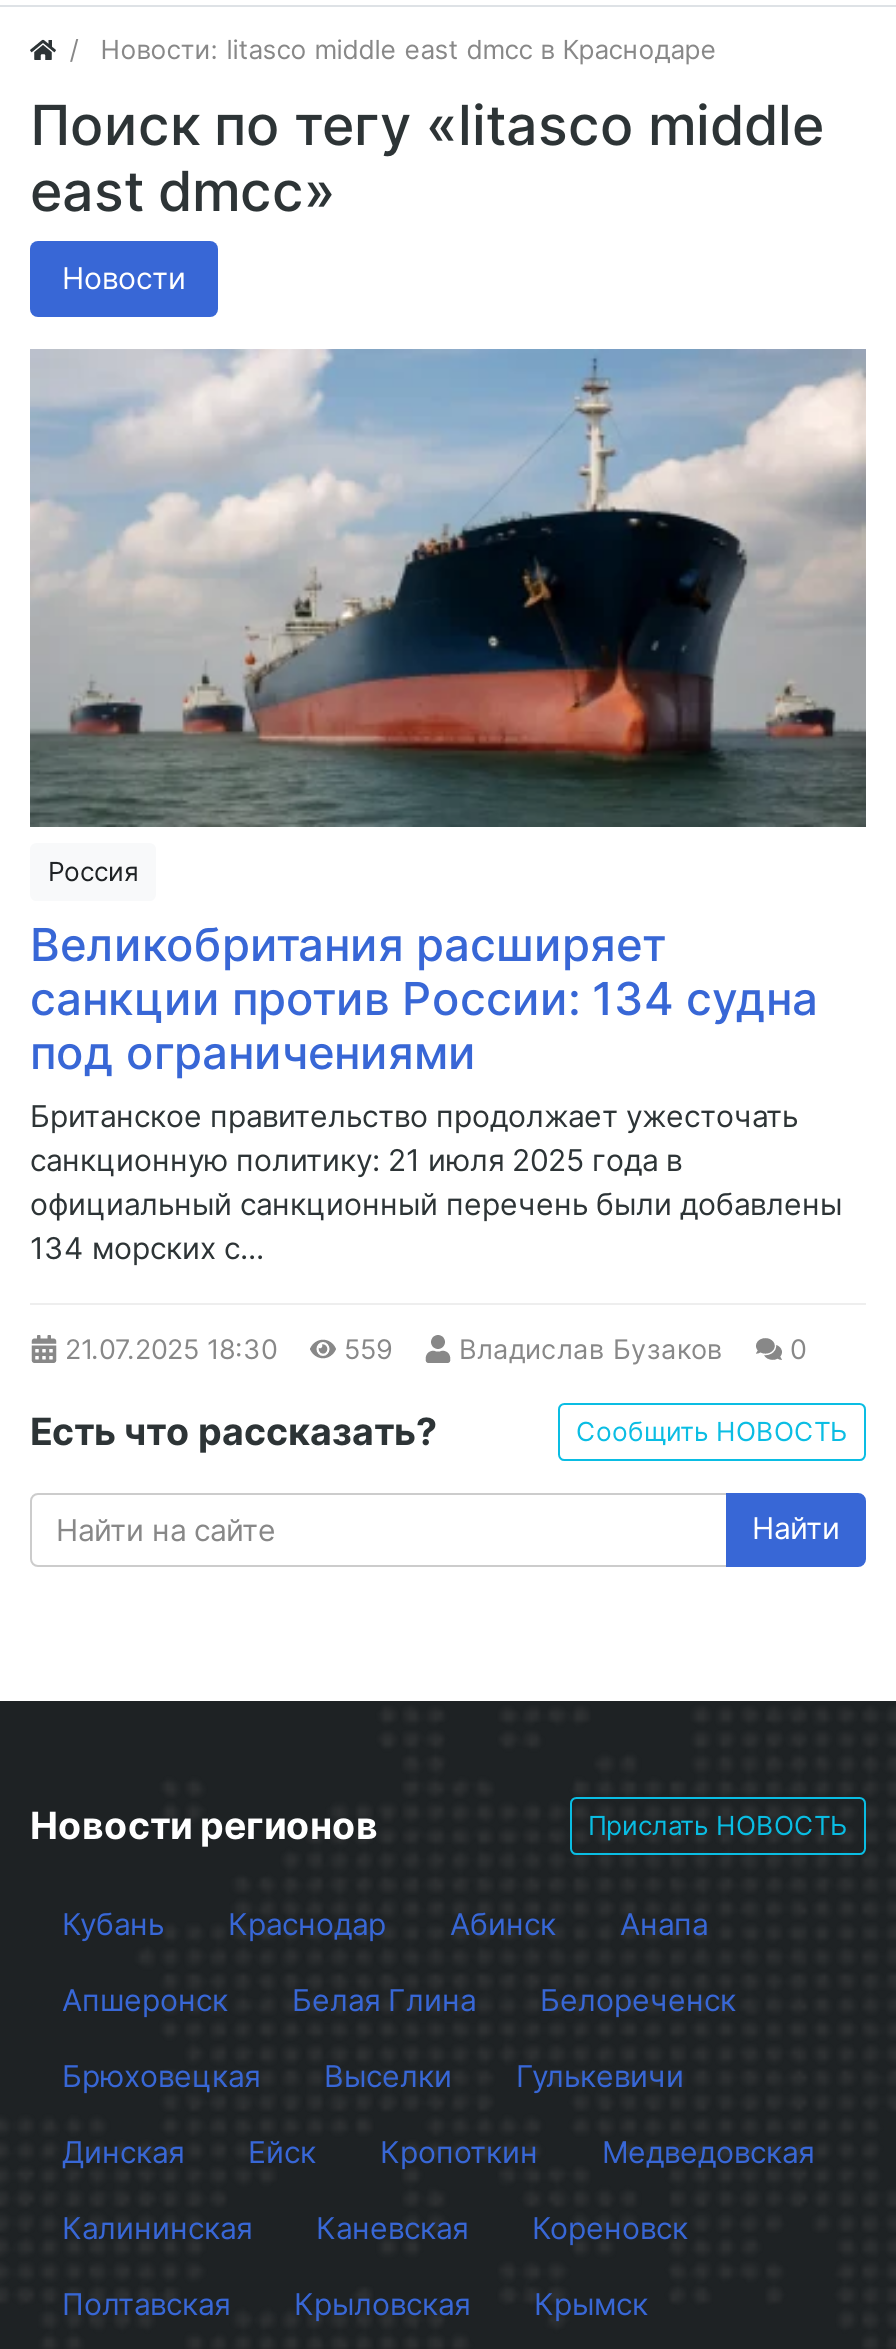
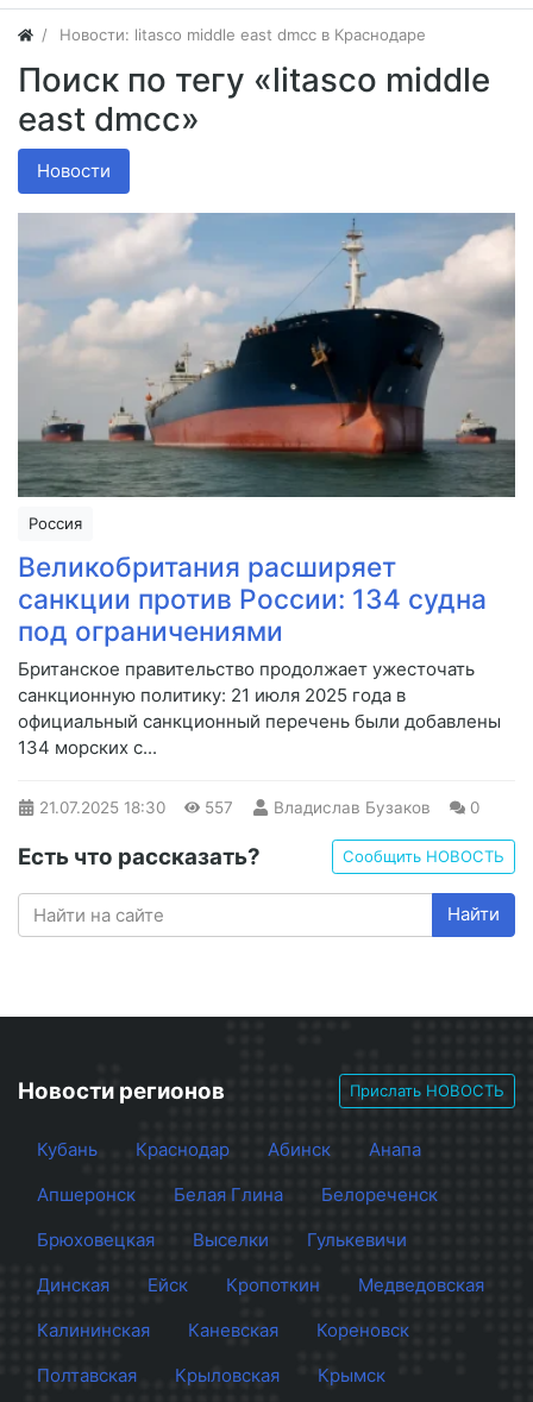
[65,1333,392,1365] 21.07.2025 18:30 559 -> [39,798,233,817] 21.07.2025 18:30 557

